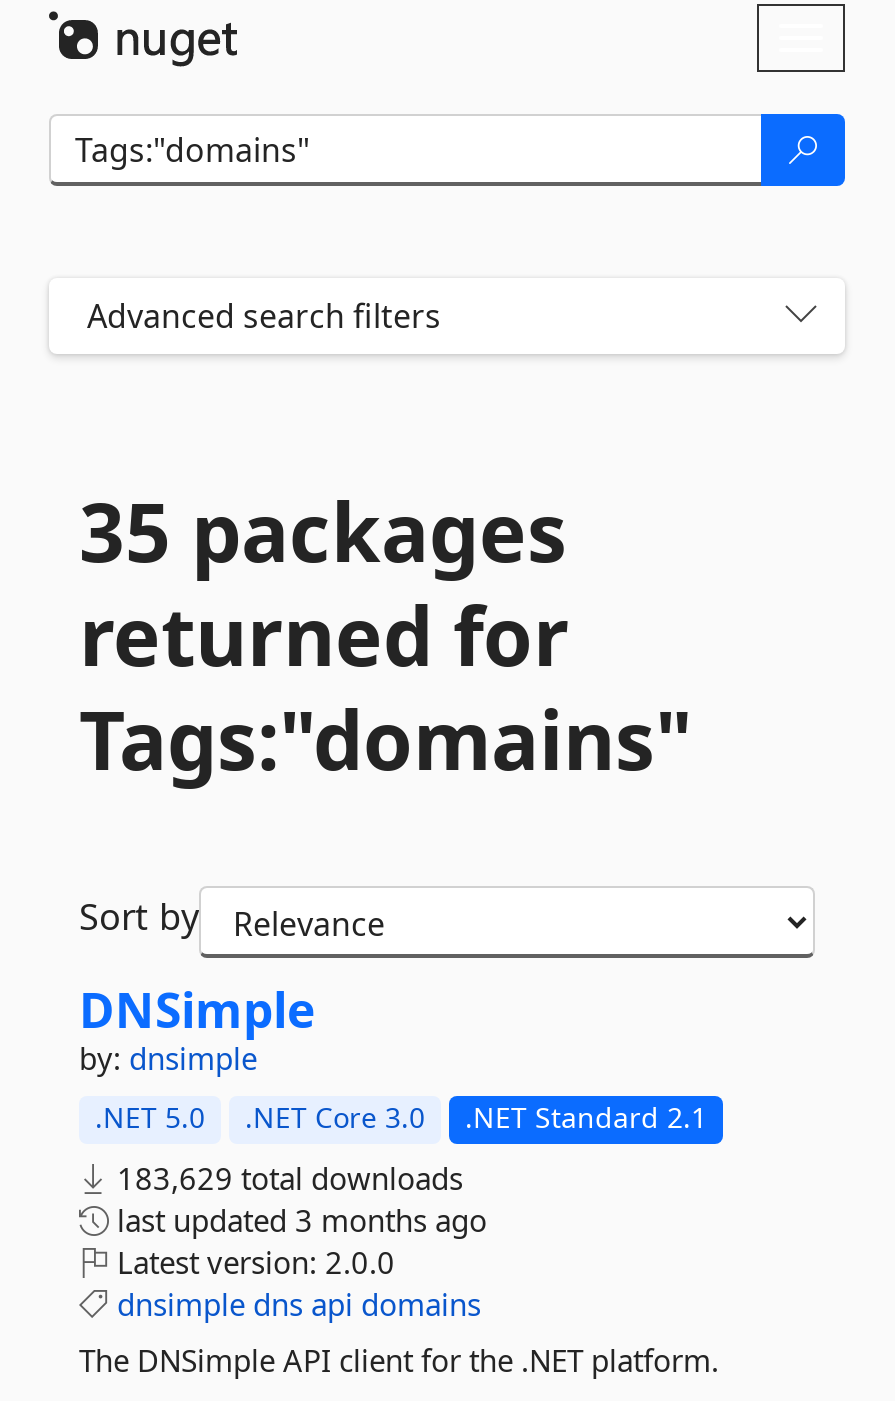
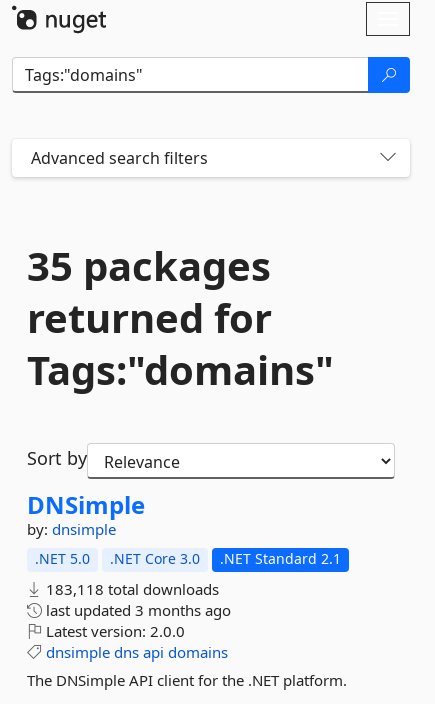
[109,1158,463,1198] 183,629 total downloads -> [42,579,219,599] 183,118 total downloads

